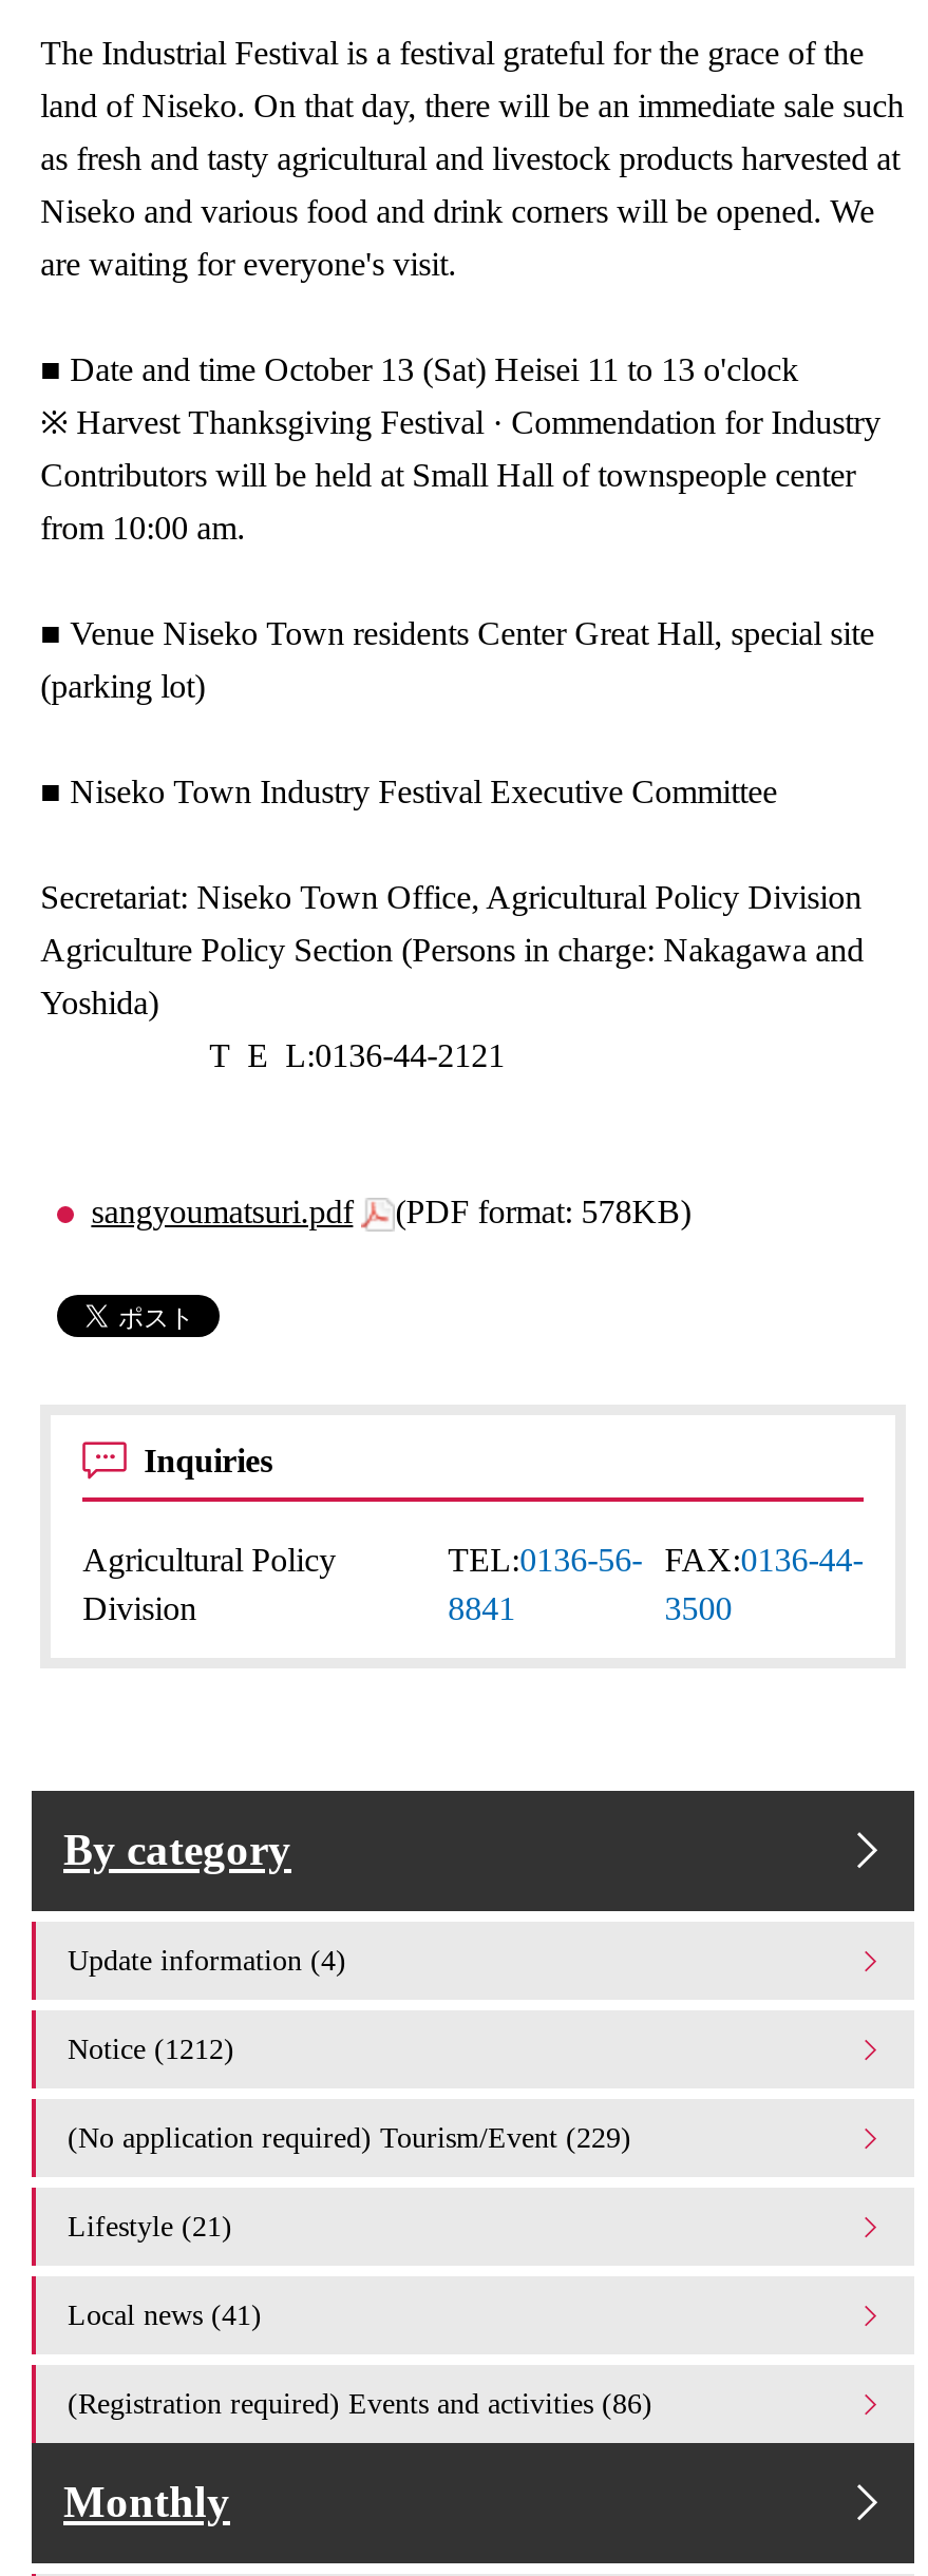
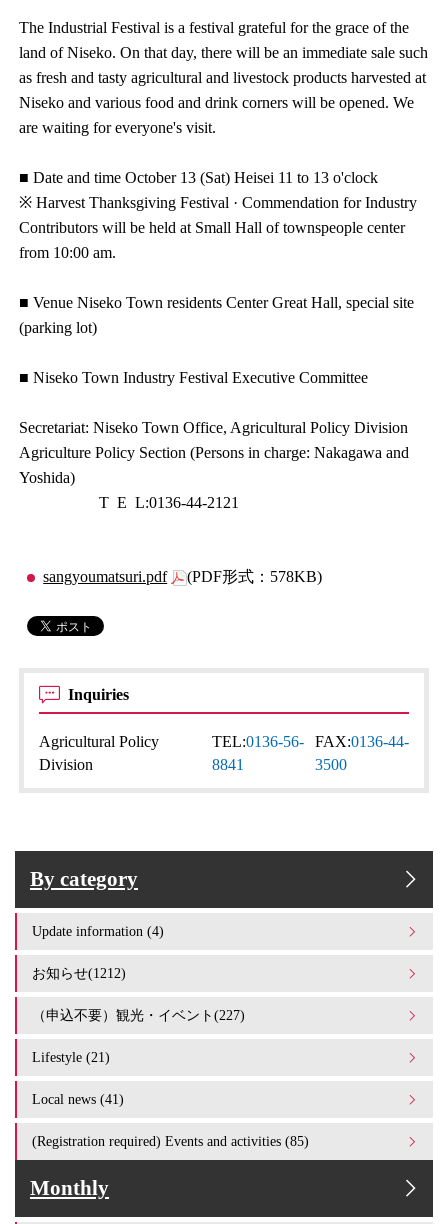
[91,1194,691,1229] sangyoumatsuri.pdf (PDF format: 578KB) -> [43,568,322,585] sangyoumatsuri.pdf (PDF形式：578KB)
[68,2031,234,2065] Notice (1212) -> [32,965,126,981] お知らせ(1212)
[68,2120,631,2154] (No application required) Tourism/Event (229) -> [32,1007,245,1023] （申込不要）観光・イベント(227)
[68,2386,652,2420] (Registration required) Events and activities (86) -> [32,1133,309,1149] (Registration required) Events and activities (85)

